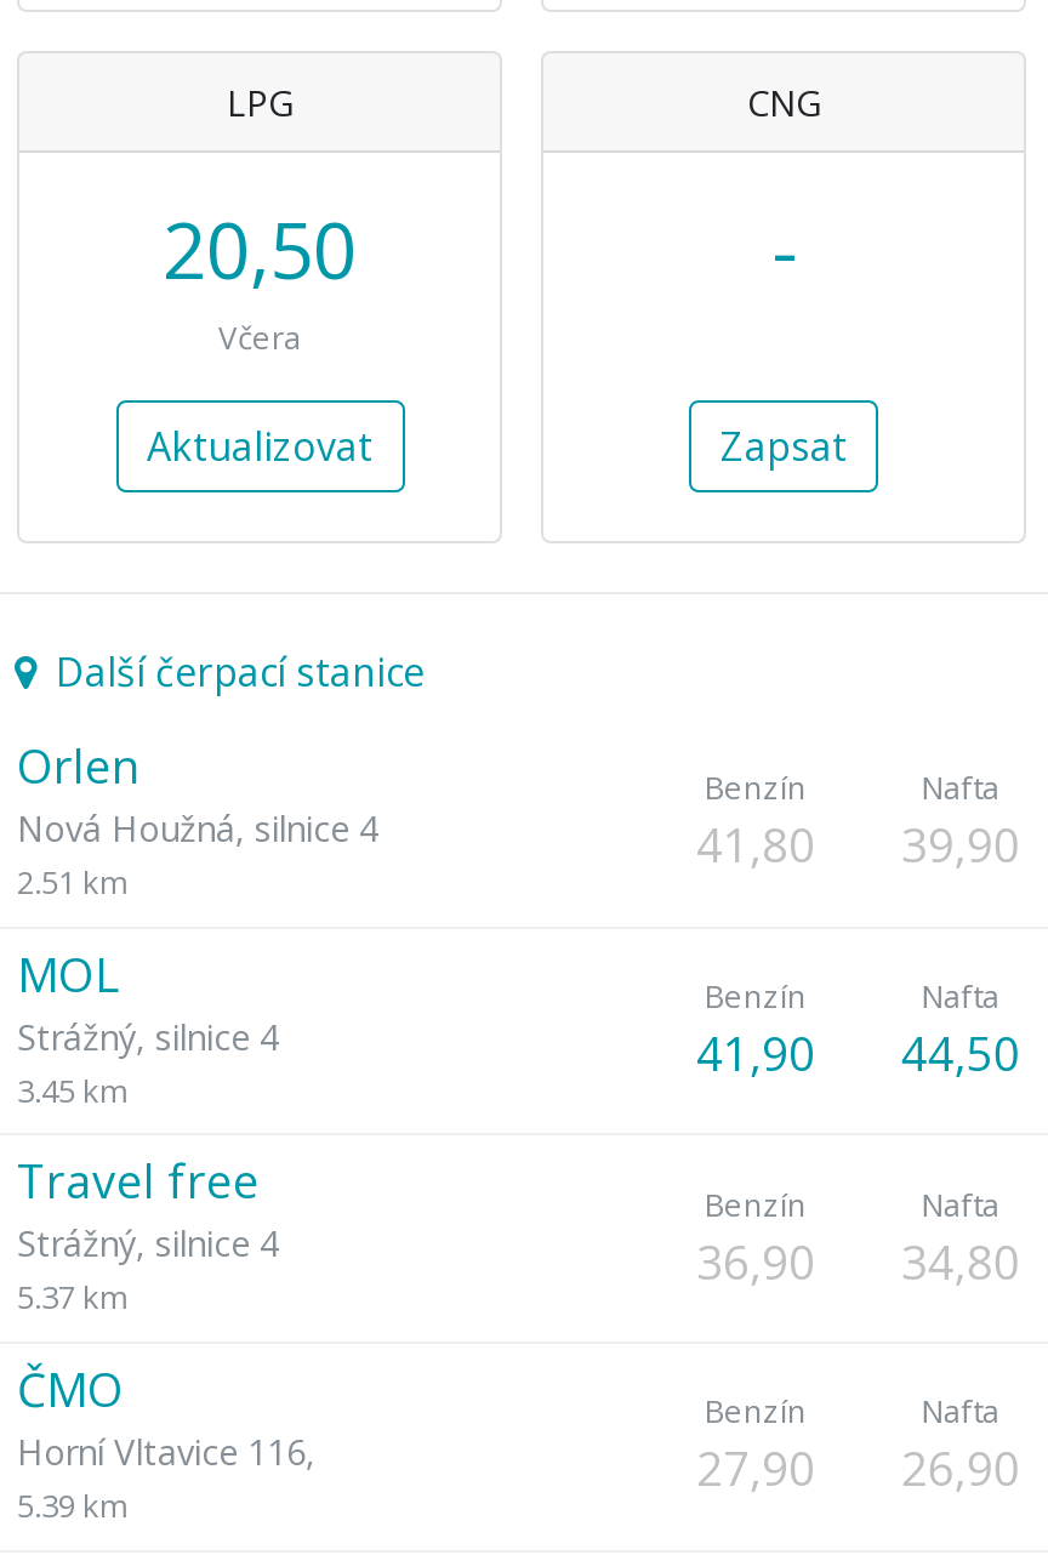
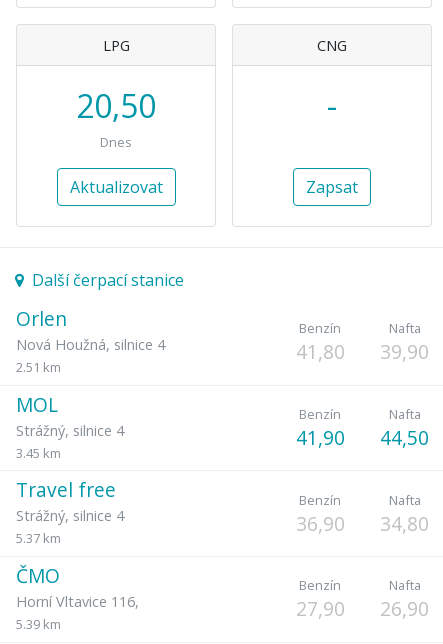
[218,315,301,359] Včera -> [100,133,132,151] Dnes

